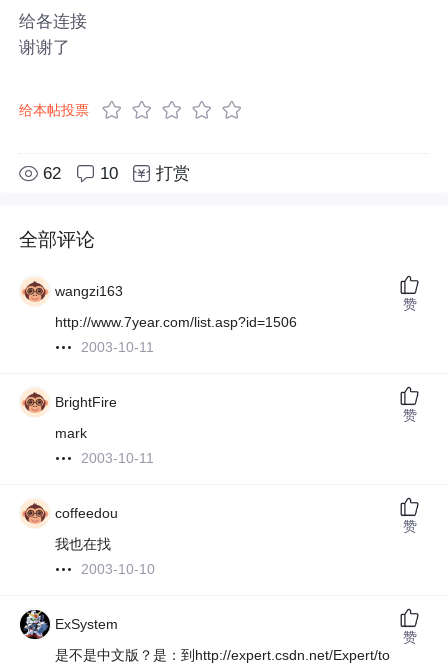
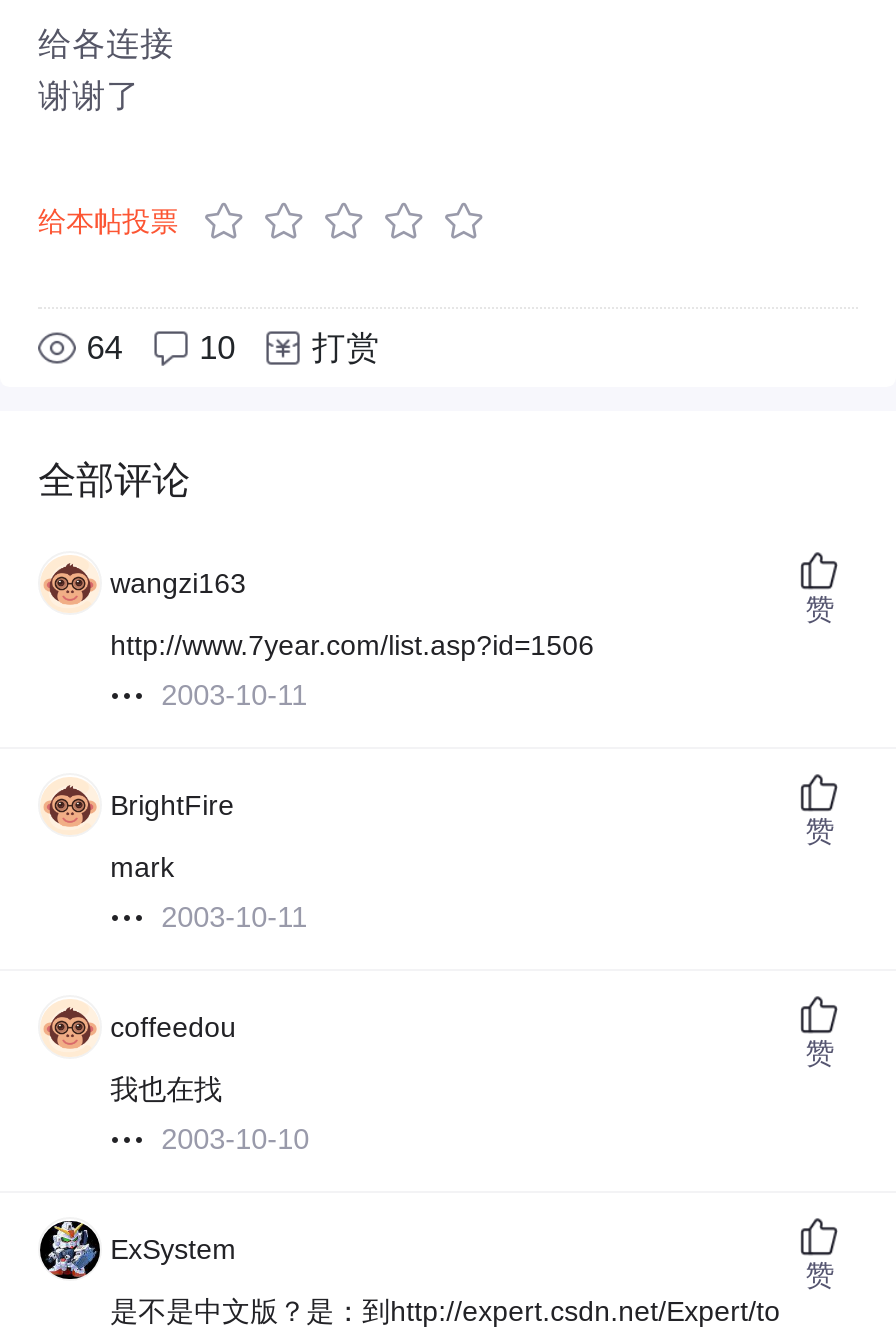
[43,164,61,183] 62 -> [86,330,122,368] 64

